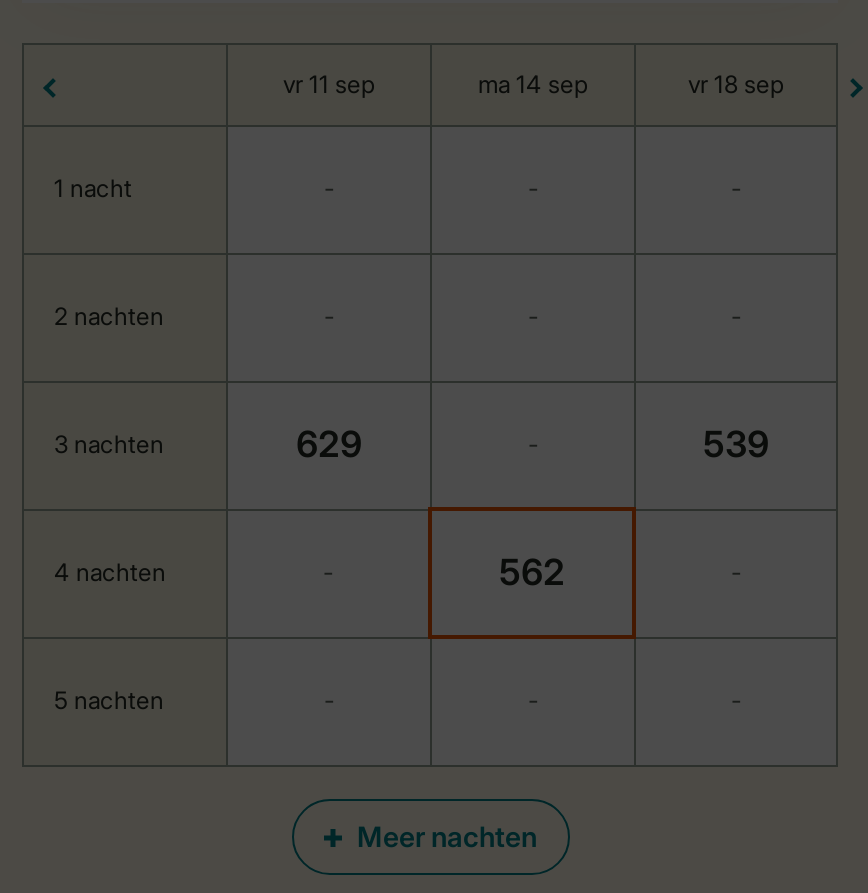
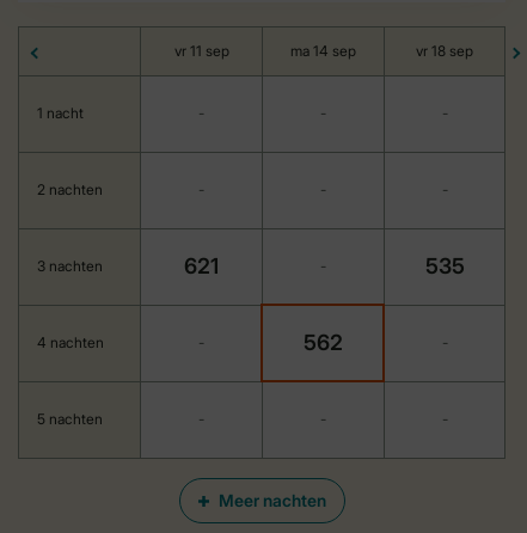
[296,423,362,465] 629 -> [184,253,219,278] 621
[703,423,769,465] 539 -> [425,253,464,278] 535

